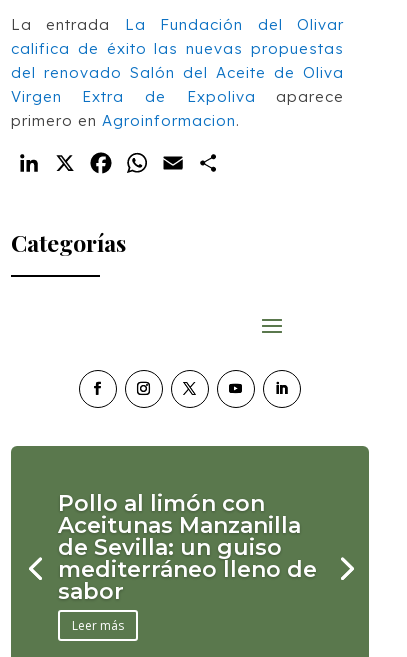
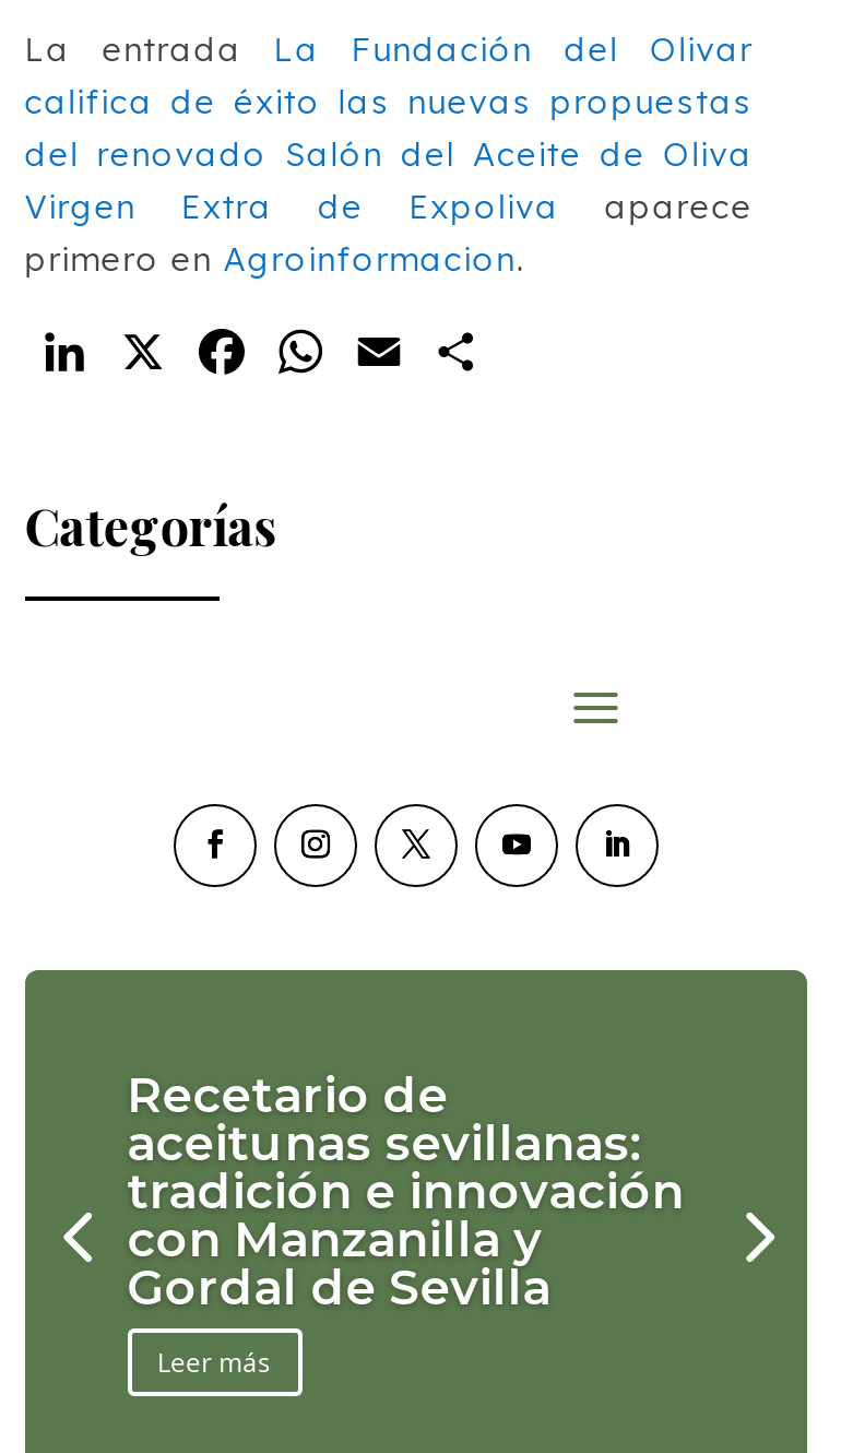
[58,489,317,604] Pollo al limón con | Aceitunas Manzanilla | de Sevilla: un guiso | mediterráneo lleno de | sabor -> [127,1065,684,1316] Recetario de | aceitunas sevillanas: | tradición e innovación | con Manzanilla y | Gordal de Sevilla

